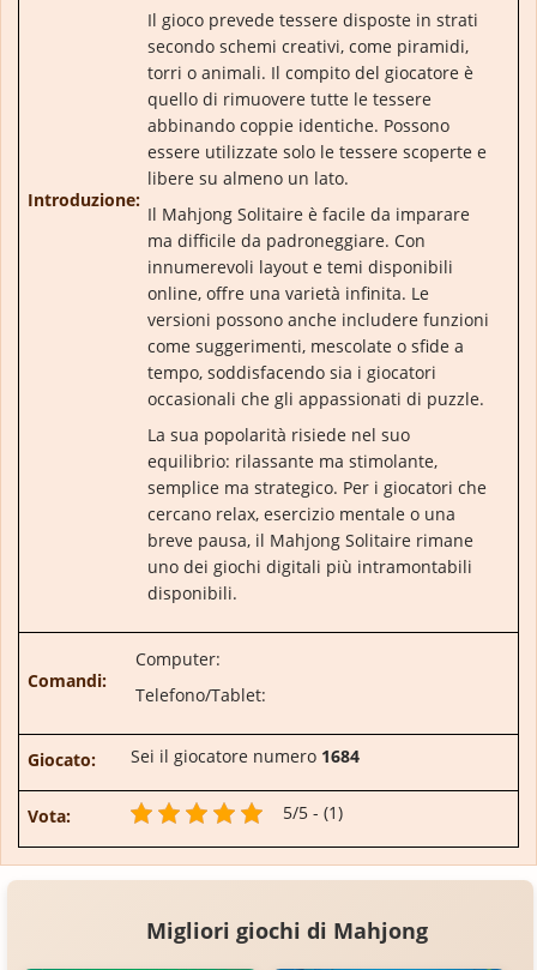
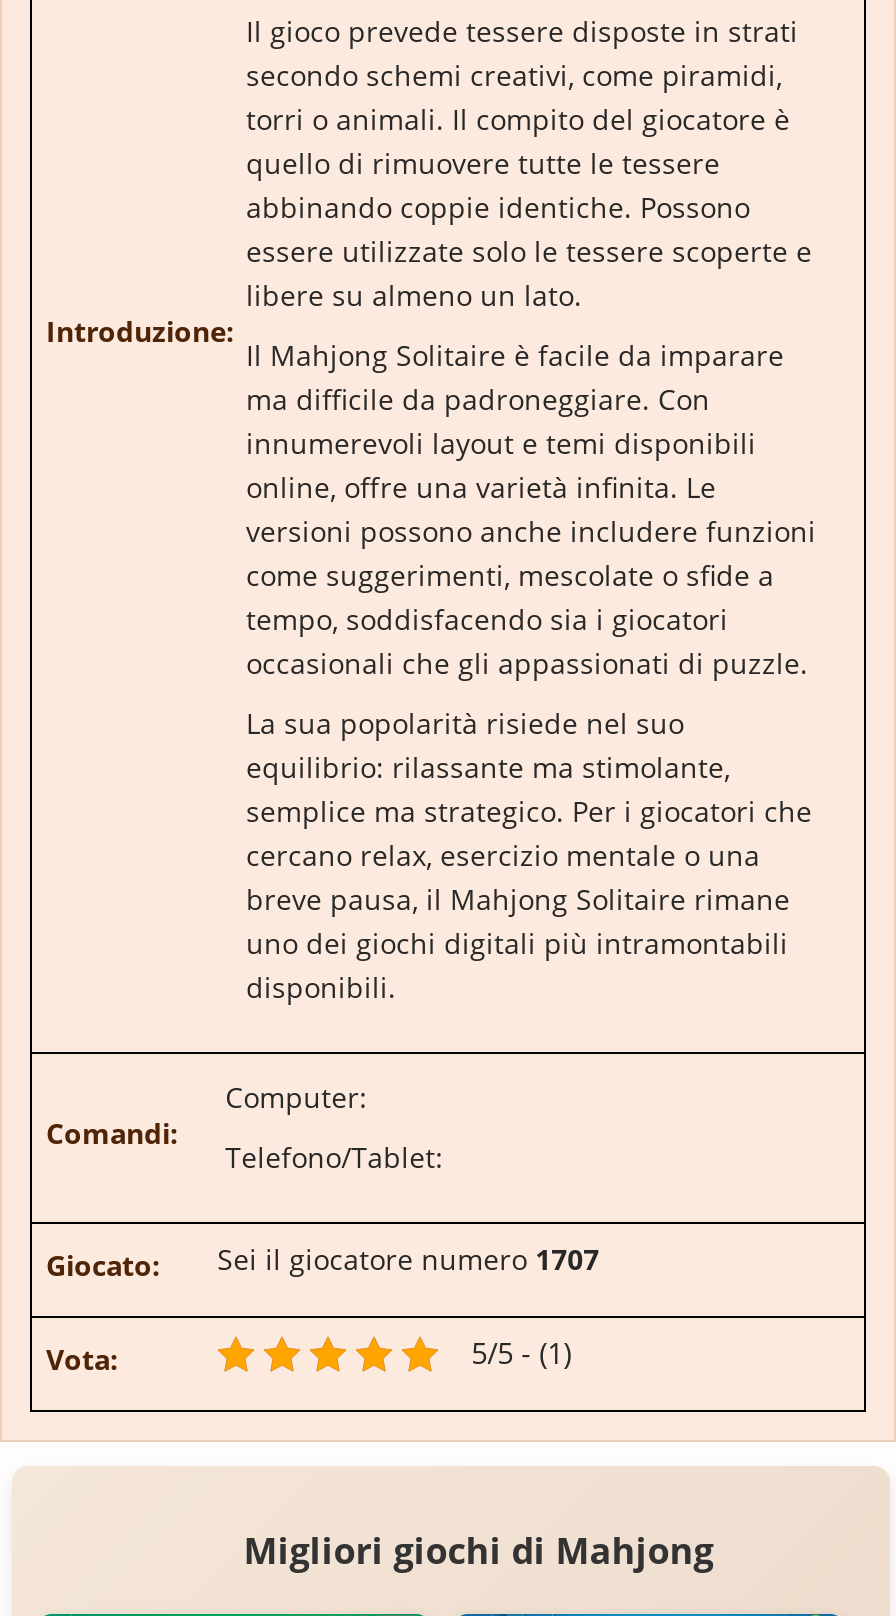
[130,745,359,767] Sei il giocatore numero 1684 -> [217,1240,599,1278] Sei il giocatore numero 1707

